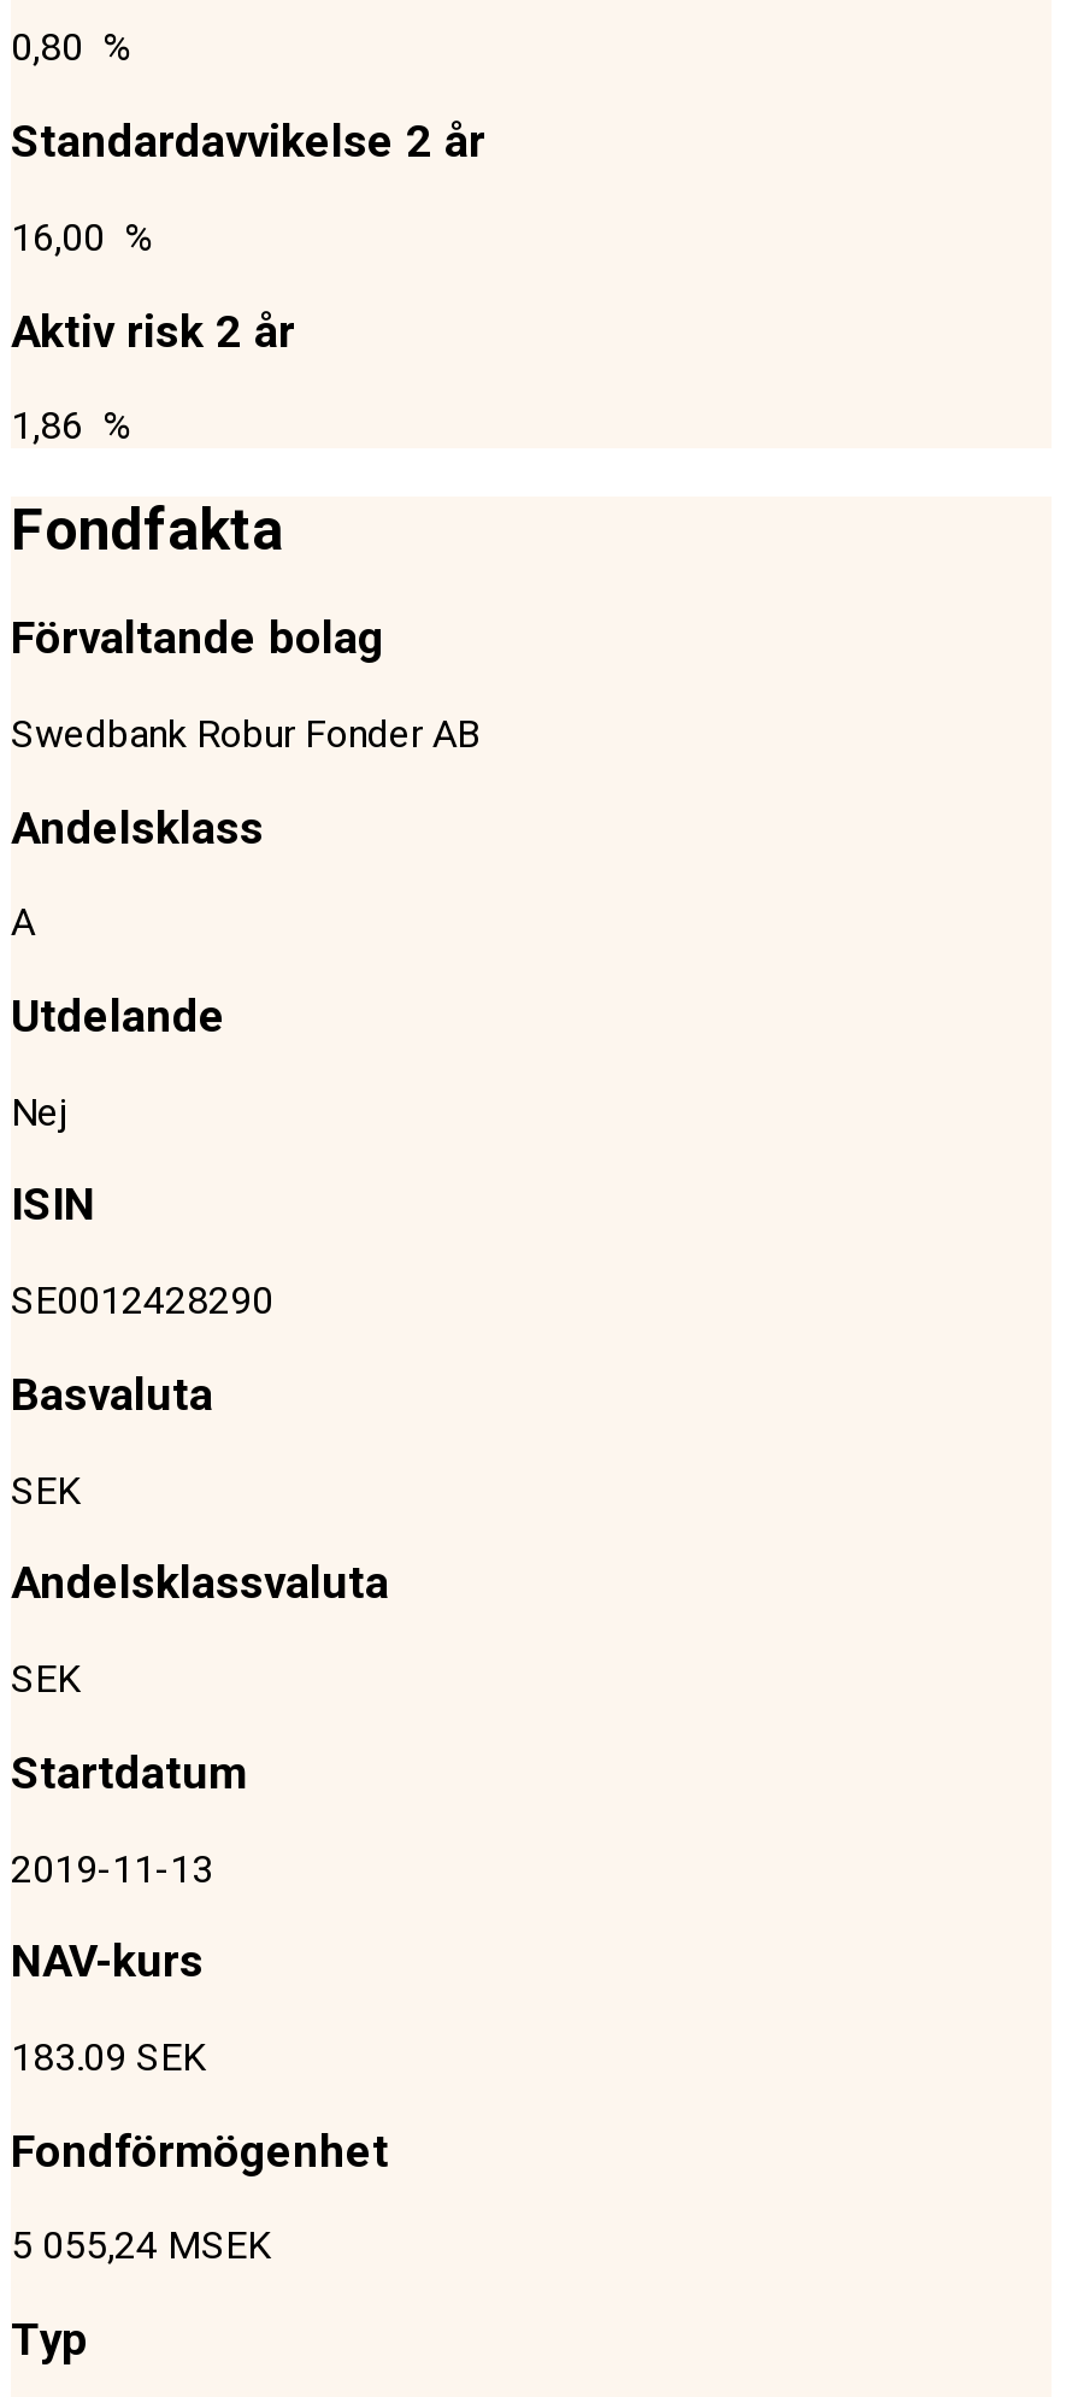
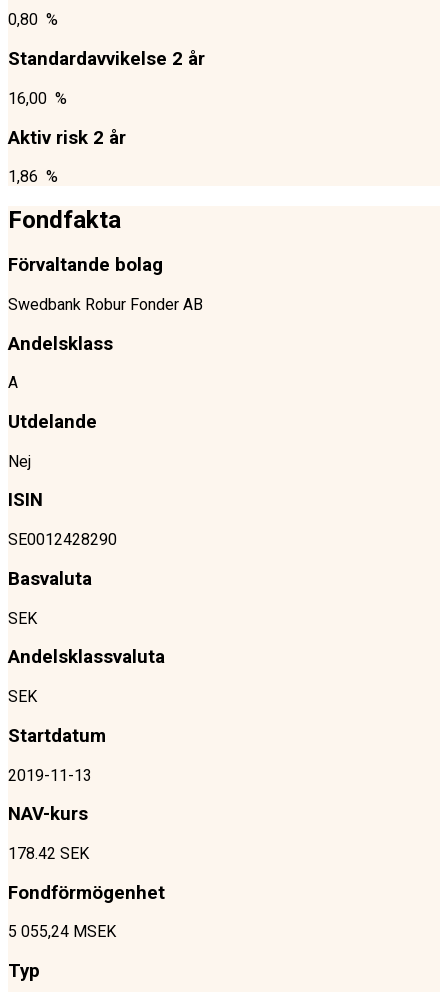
[11,2034,206,2080] 183.09 SEK -> [8,844,89,863] 178.42 SEK

